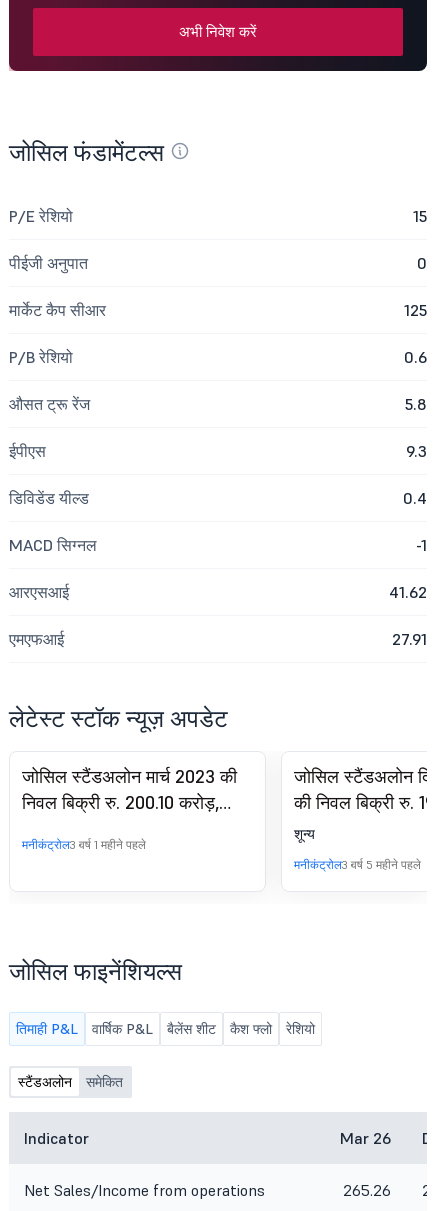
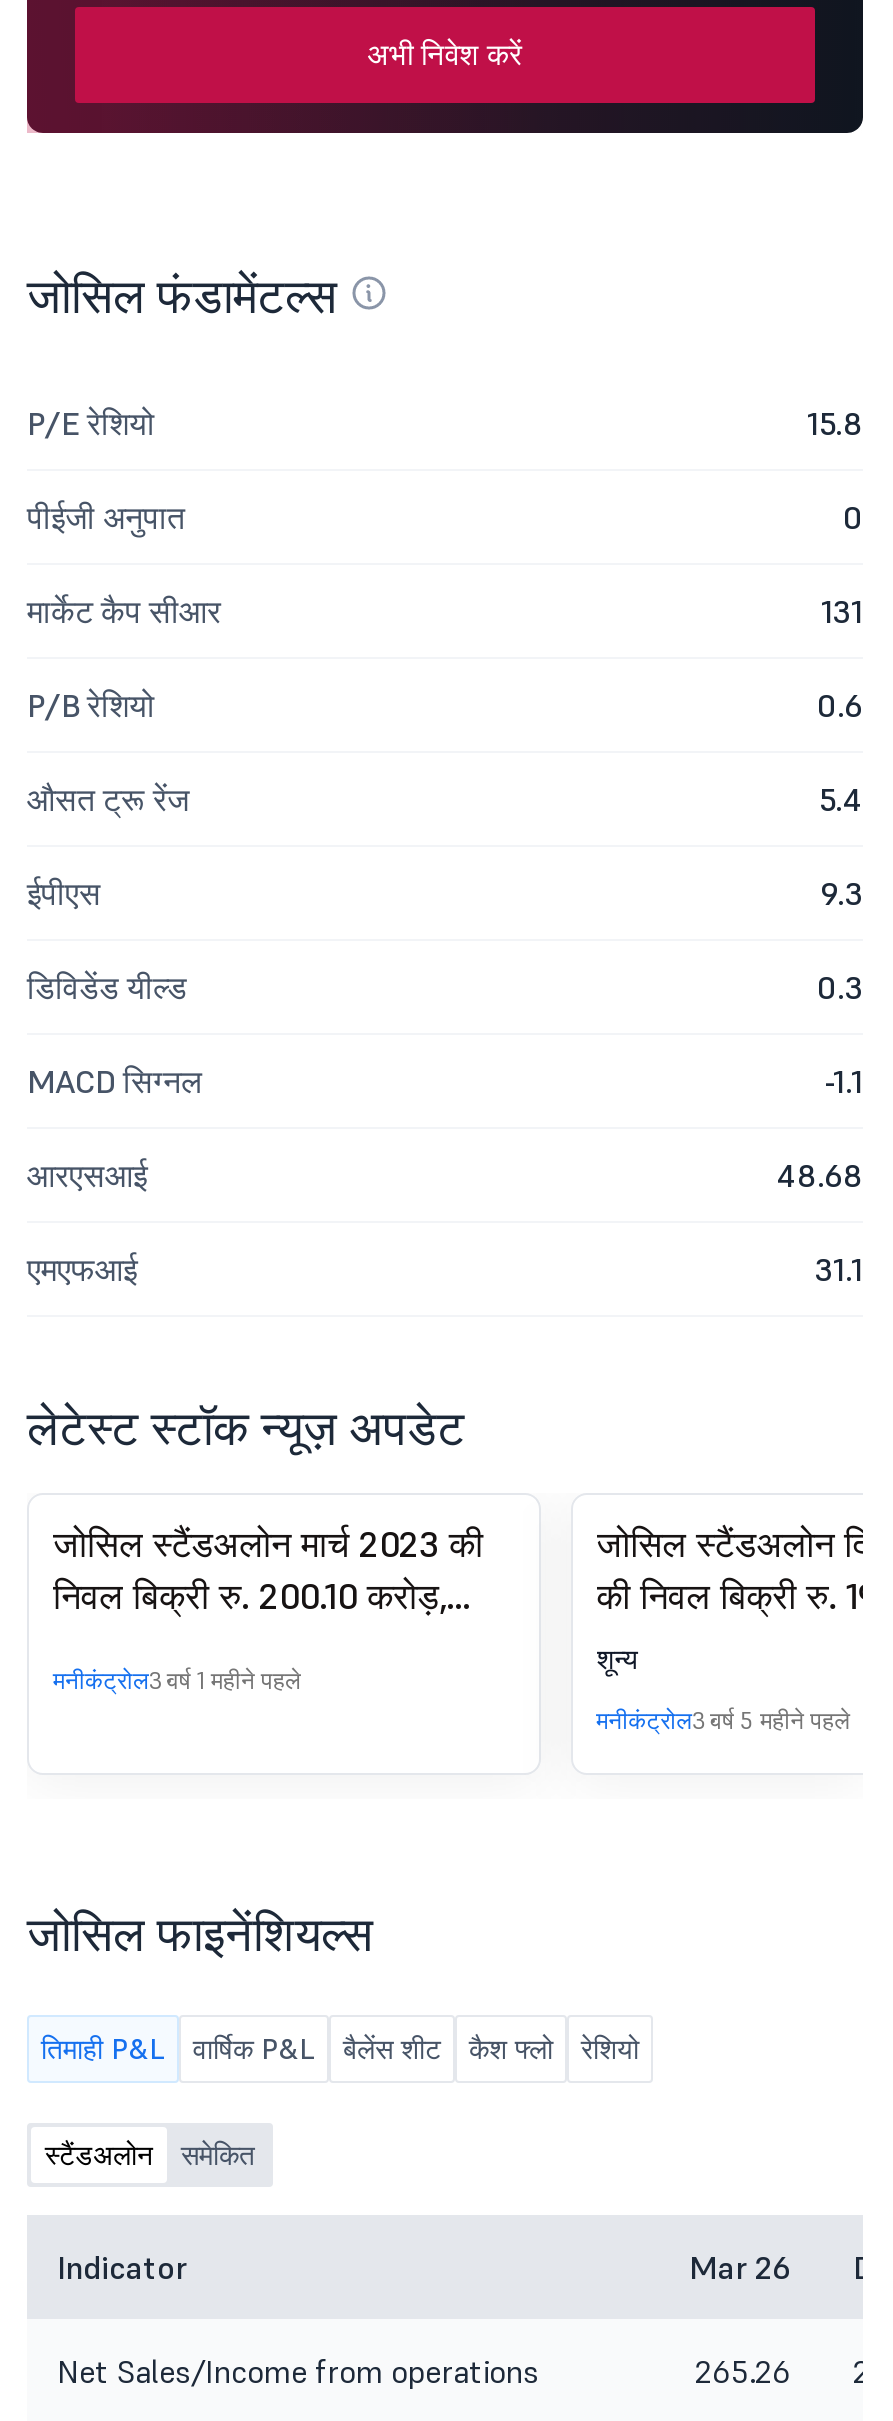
[413,206,427,226] 15 -> [807,403,863,443] 15.8
[404,300,427,320] 125 -> [821,591,863,631] 131
[405,394,427,414] 5.8 -> [819,779,863,819] 5.4
[403,488,427,508] 0.4 -> [817,967,863,1007] 0.3
[416,535,427,555] -1 -> [823,1061,863,1101] -1.1
[389,582,427,602] 41.62 -> [777,1155,863,1195] 48.68
[392,629,427,649] 27.91 -> [815,1249,863,1289] 31.1

